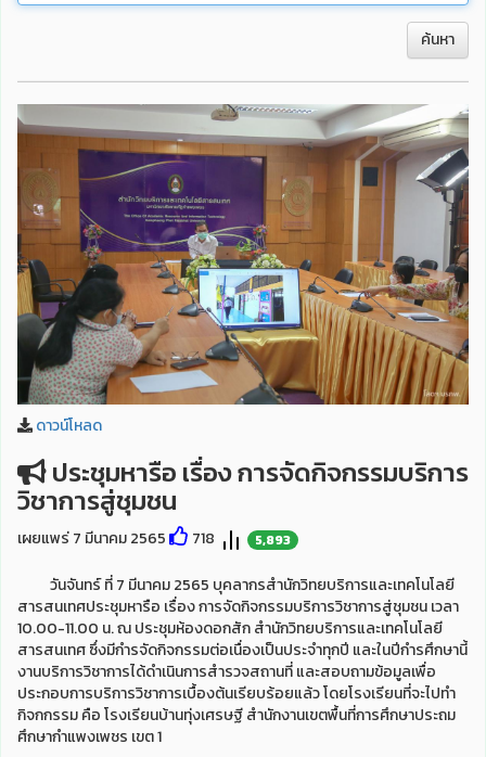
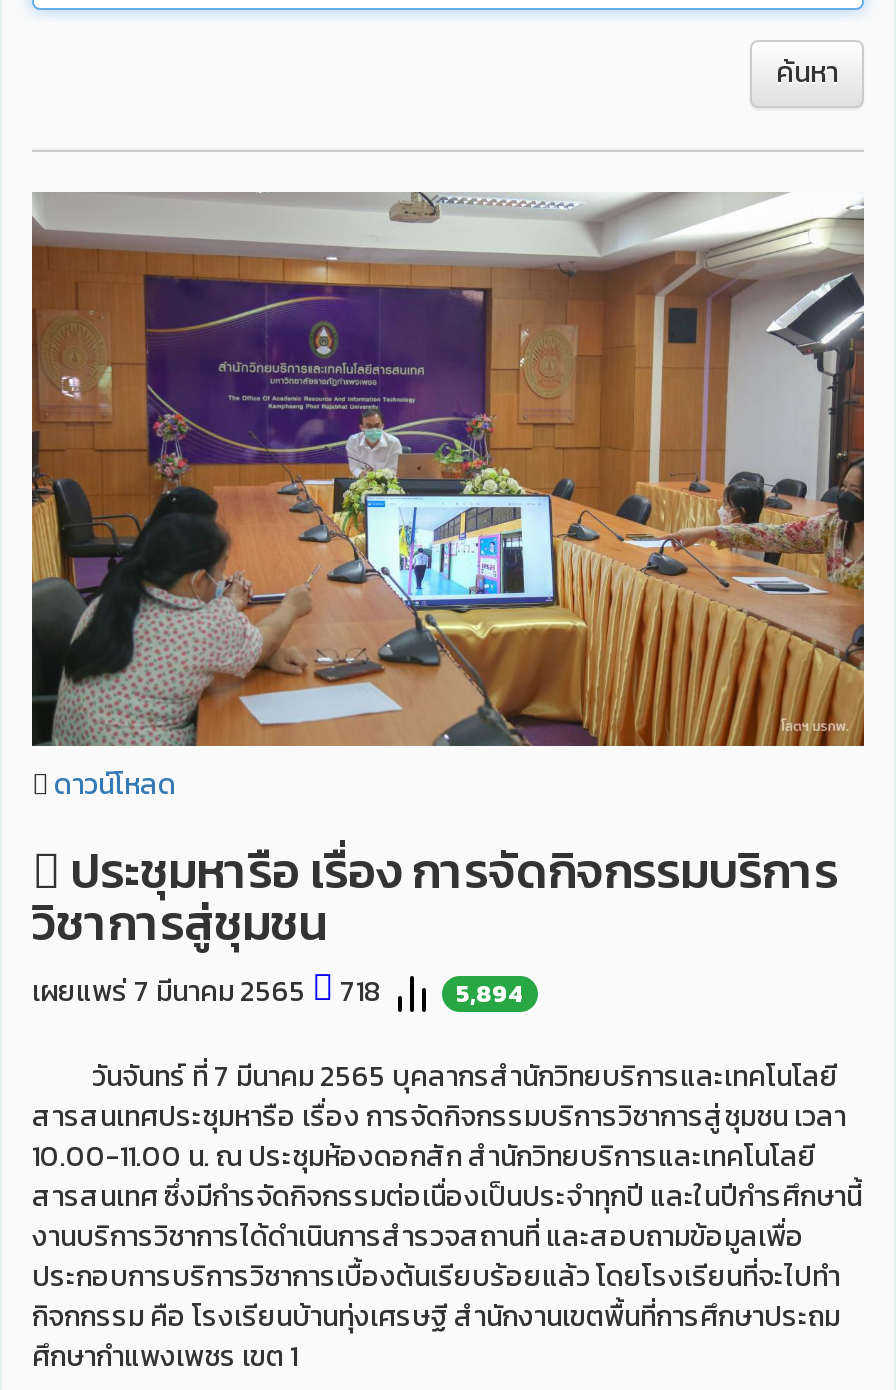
[17,527,291,550] เผยแพร่ 7 มีนาคม 2565 | 718 | 5,893 -> [32,971,524,1013] เผยแพร่ 7 มีนาคม 2565 718 | 5,894

